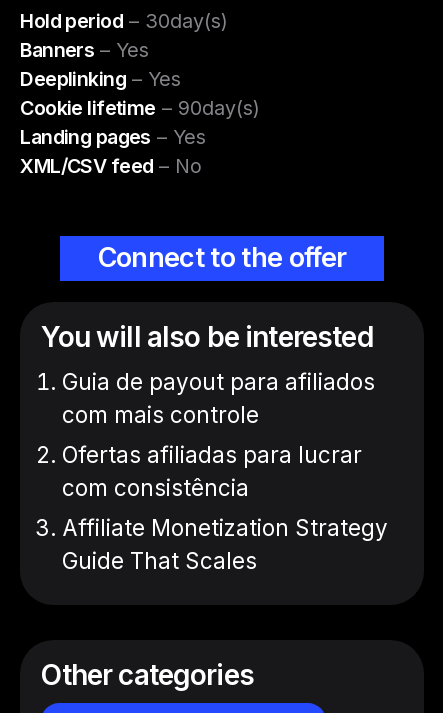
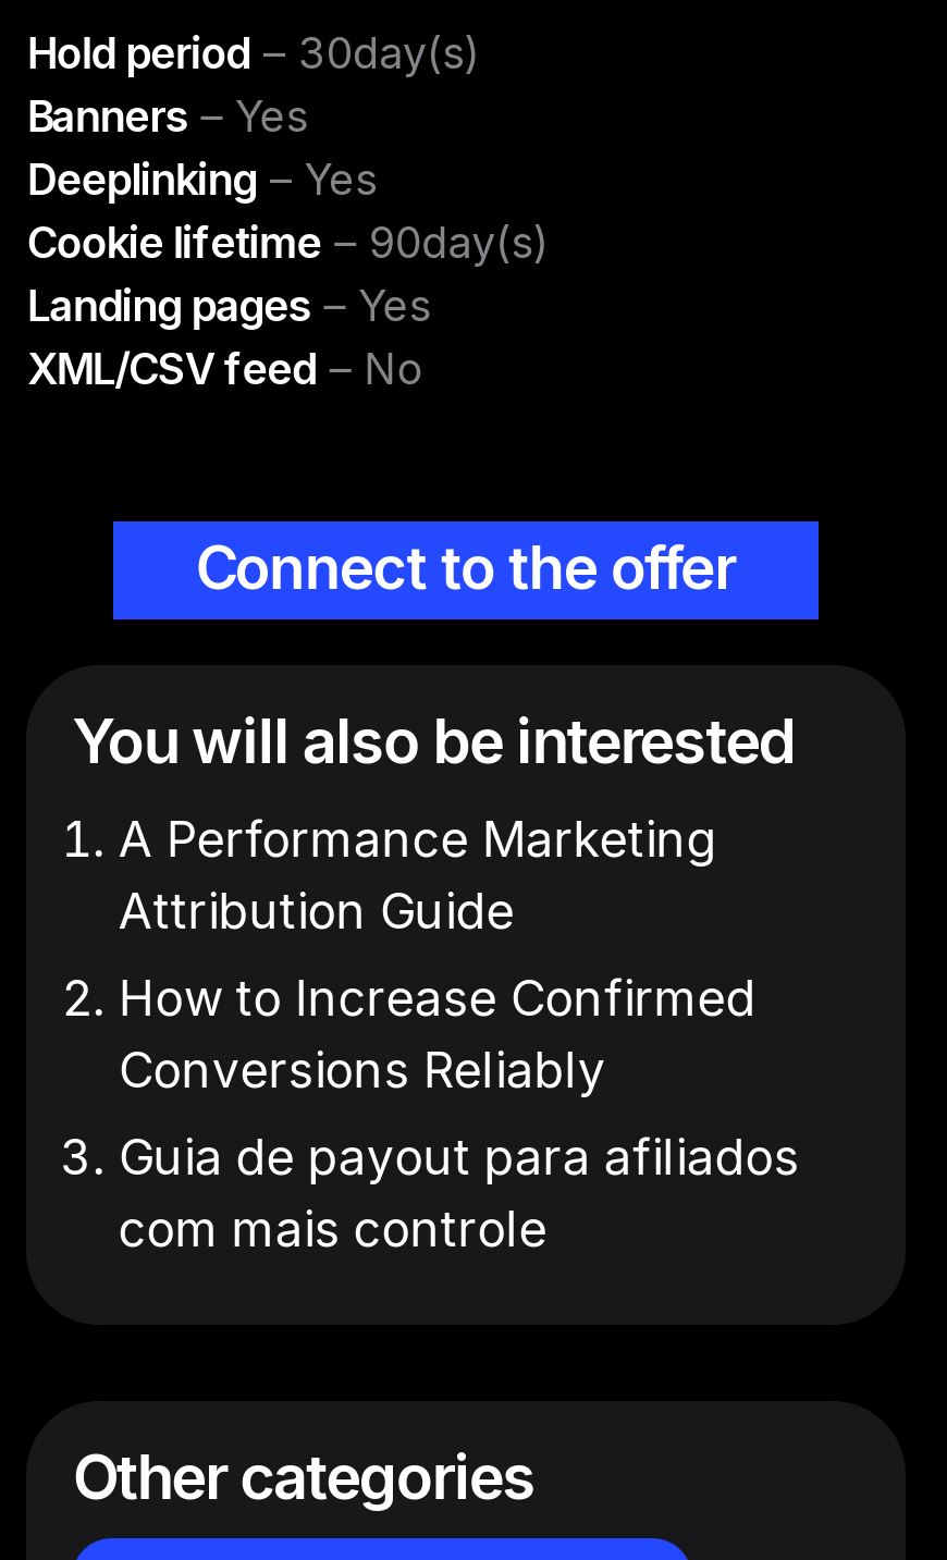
none -> [118,809,756,1099] A Performance Marketing | Attribution Guide | How to Increase Confirmed | Conversions Reliably
moved [62,368,375,428] -> [118,1127,800,1258]: Guia de payout para afiliados | com mais controle
[62,441,388,574] Ofertas afiliadas para lucrar | com consistência | Affiliate Monetization Strategy | Guide That Scales -> none

